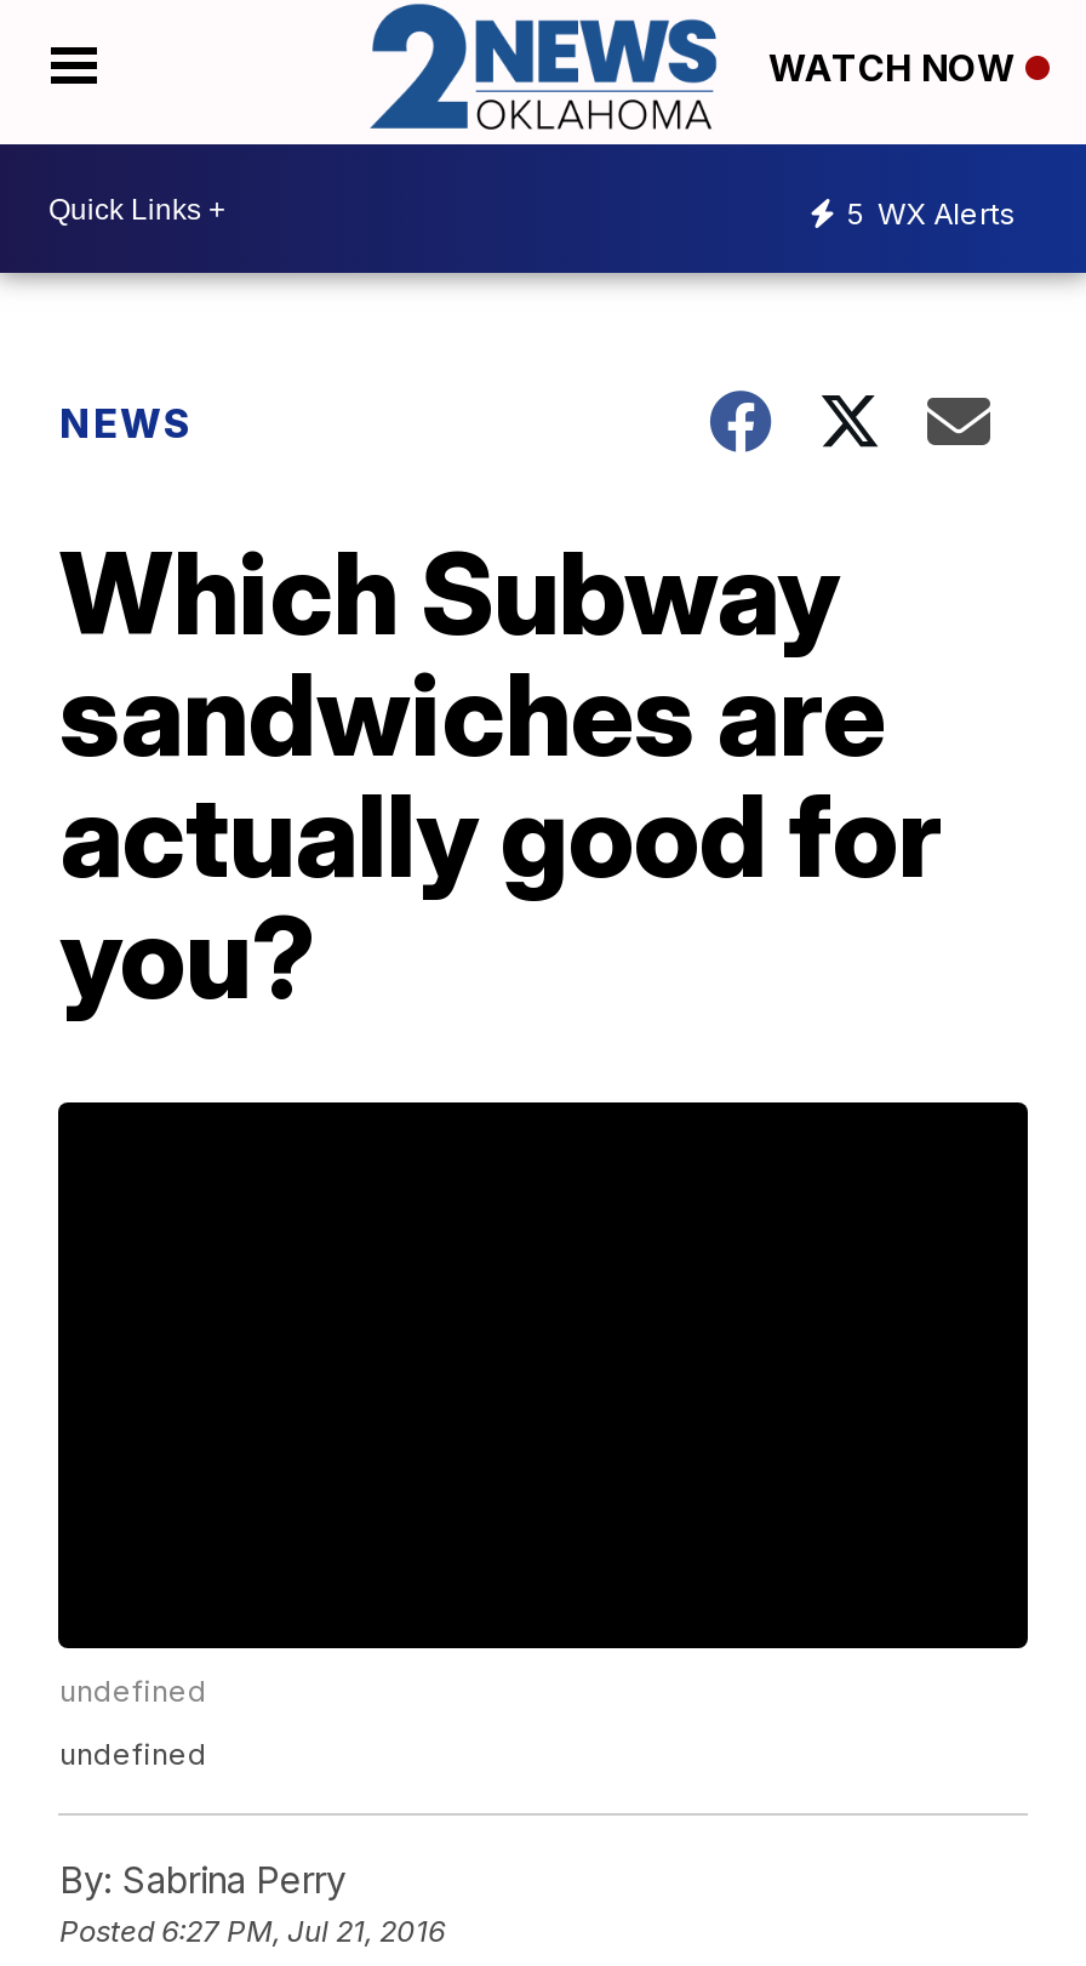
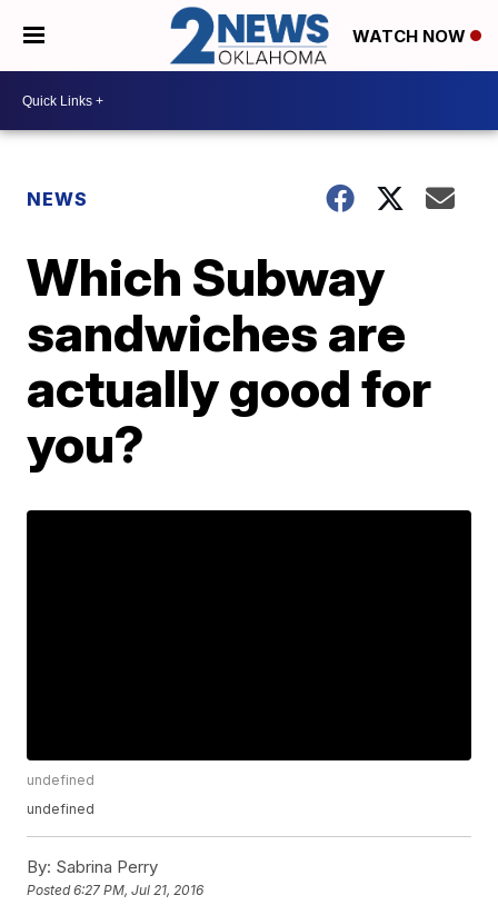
[846,194,1016,231] 5 WX Alerts -> none

